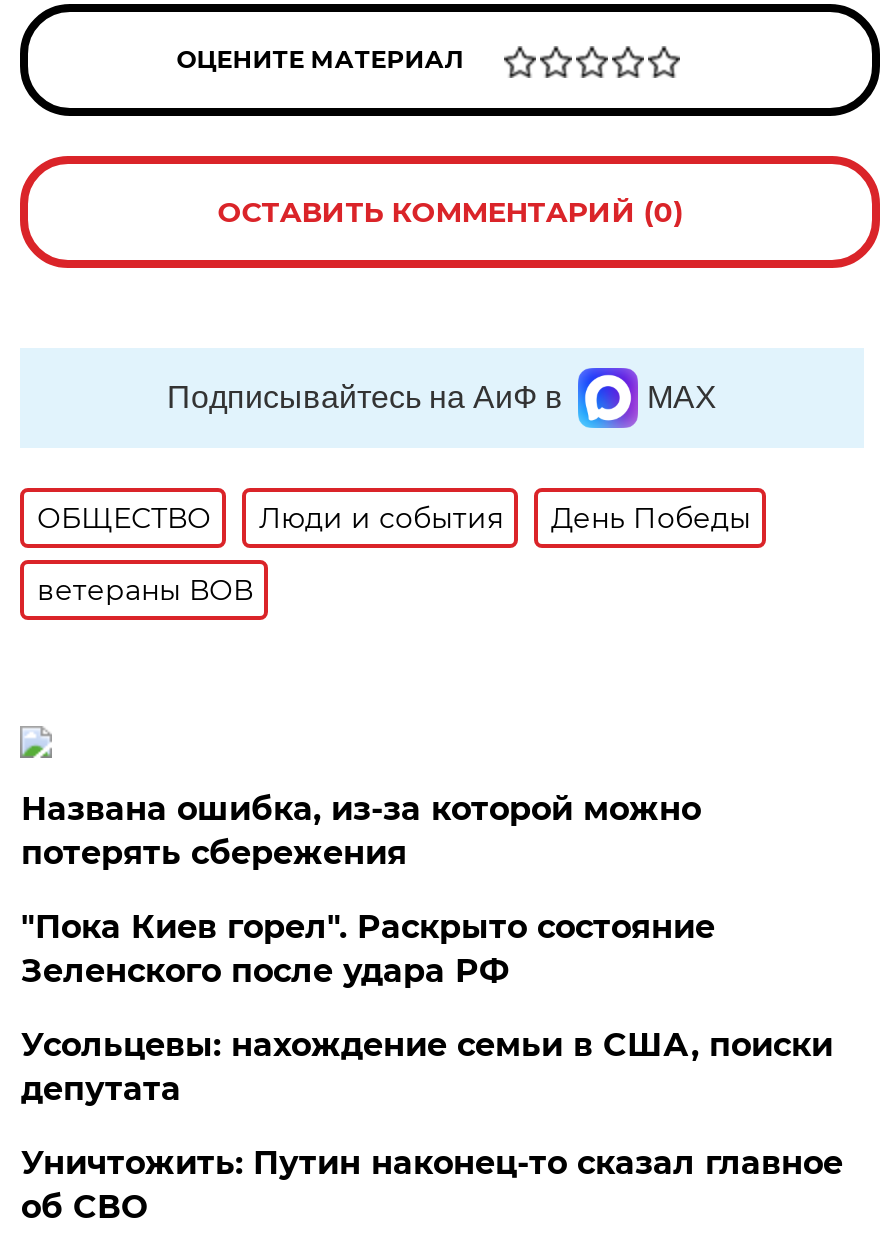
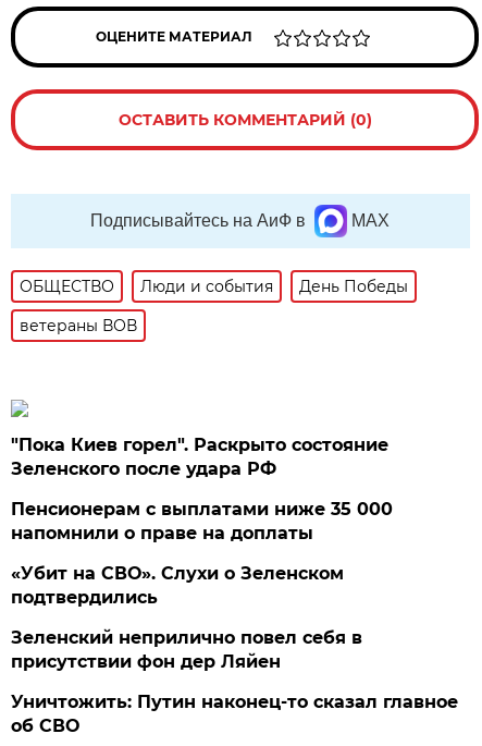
[21,790,701,872] Названа ошибка, из-за которой можно | потерять сбережения -> none
moved [21,908,715,990] -> [11,434,389,479]: "Пока Киев горел". Раскрыто состояние | Зеленского после удара РФ
[21,1026,833,1108] Усольцевы: нахождение семьи в США, поиски | депутата -> [11,499,393,672] Пенсионерам с выплатами ниже 35 000 | напомнили о праве на доплаты | «Убит на СВО». Слухи о Зеленском | подтвердились | Зеленский неприлично повел cебя в | присутствии фон дер Ляйен

